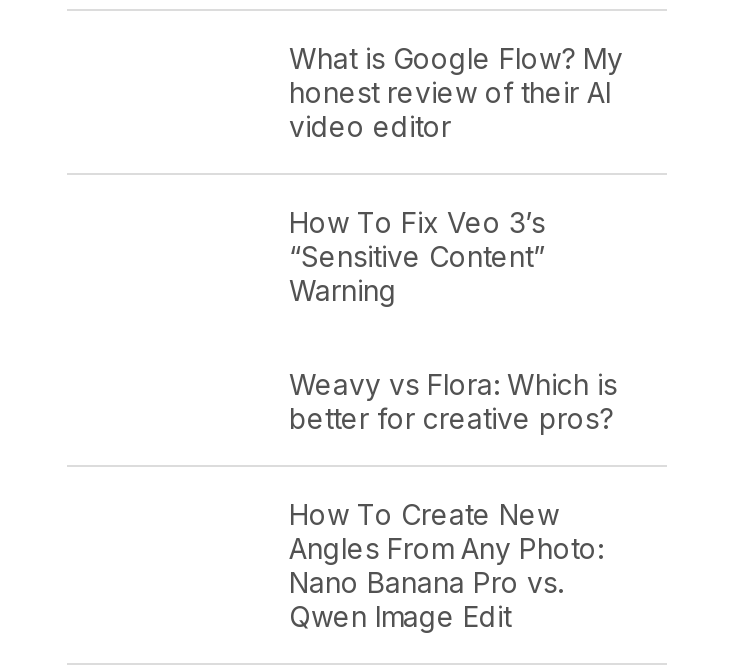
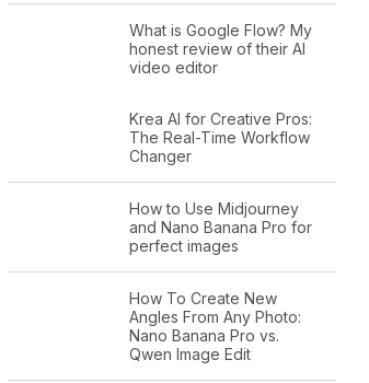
[289,204,545,306] How To Fix Veo 3’s | “Sensitive Content” | Warning -> [129,110,312,165] Krea AI for Creative Pros: | The Real-Time Workflow | Changer
[289,366,617,434] Weavy vs Flora: Which is | better for creative pros? -> [129,199,312,255] How to Use Midjourney | and Nano Banana Pro for | perfect images

